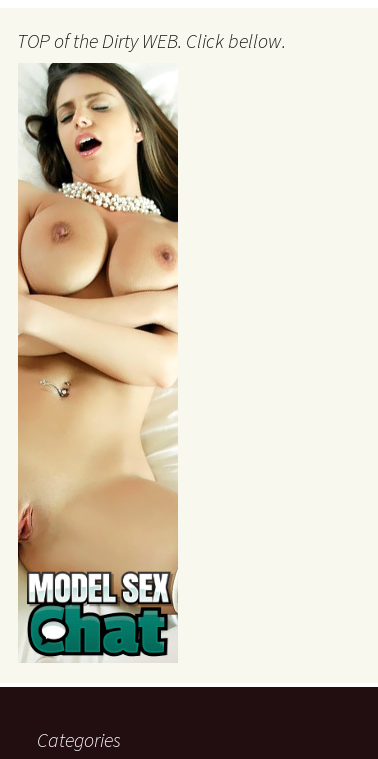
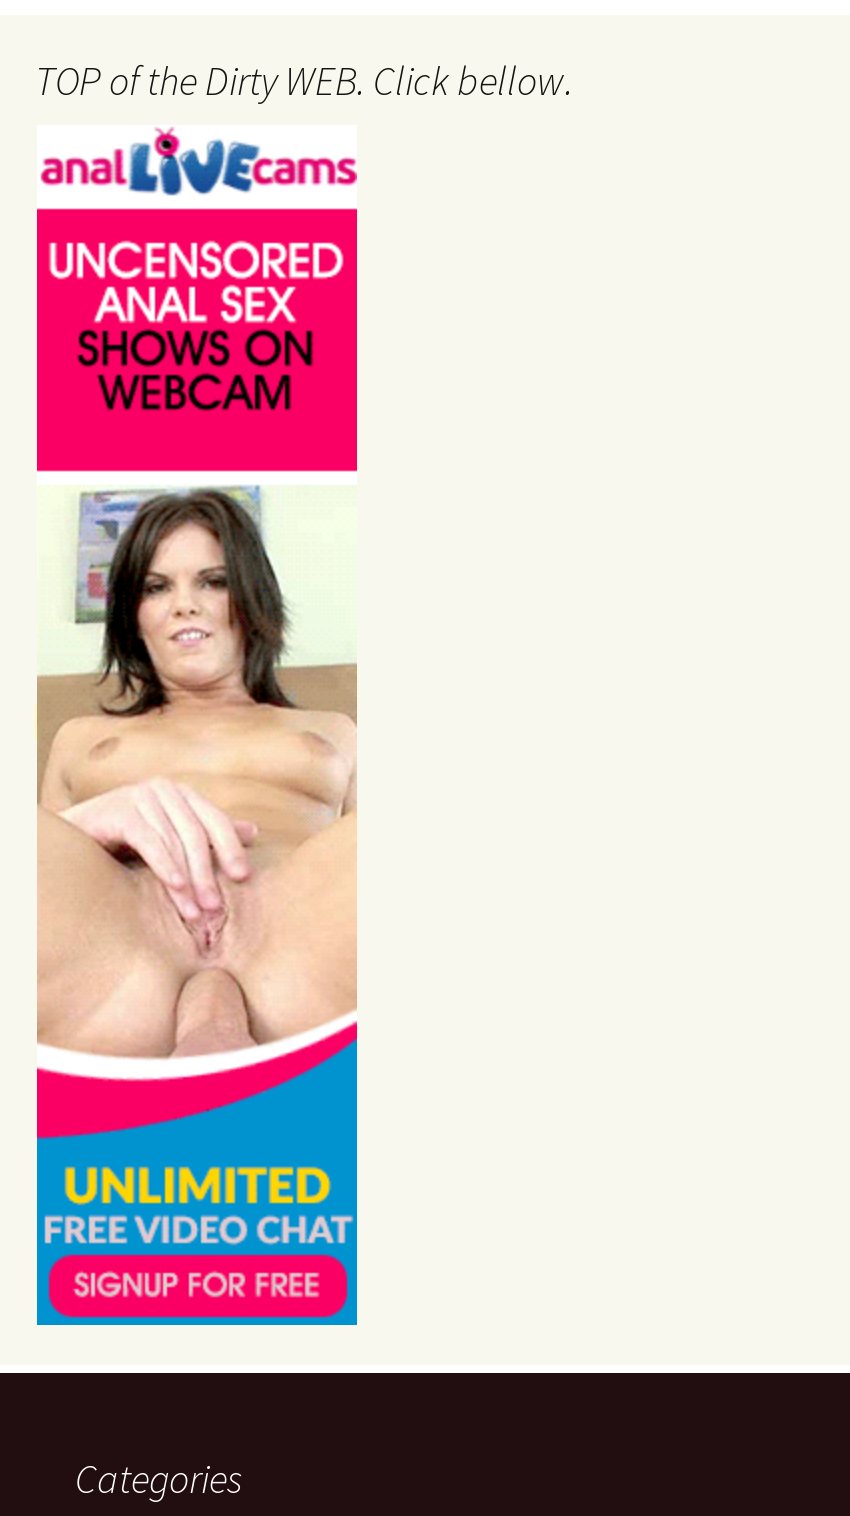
[17,62,179,663] [image] -> [35,125,359,1327] [image]

